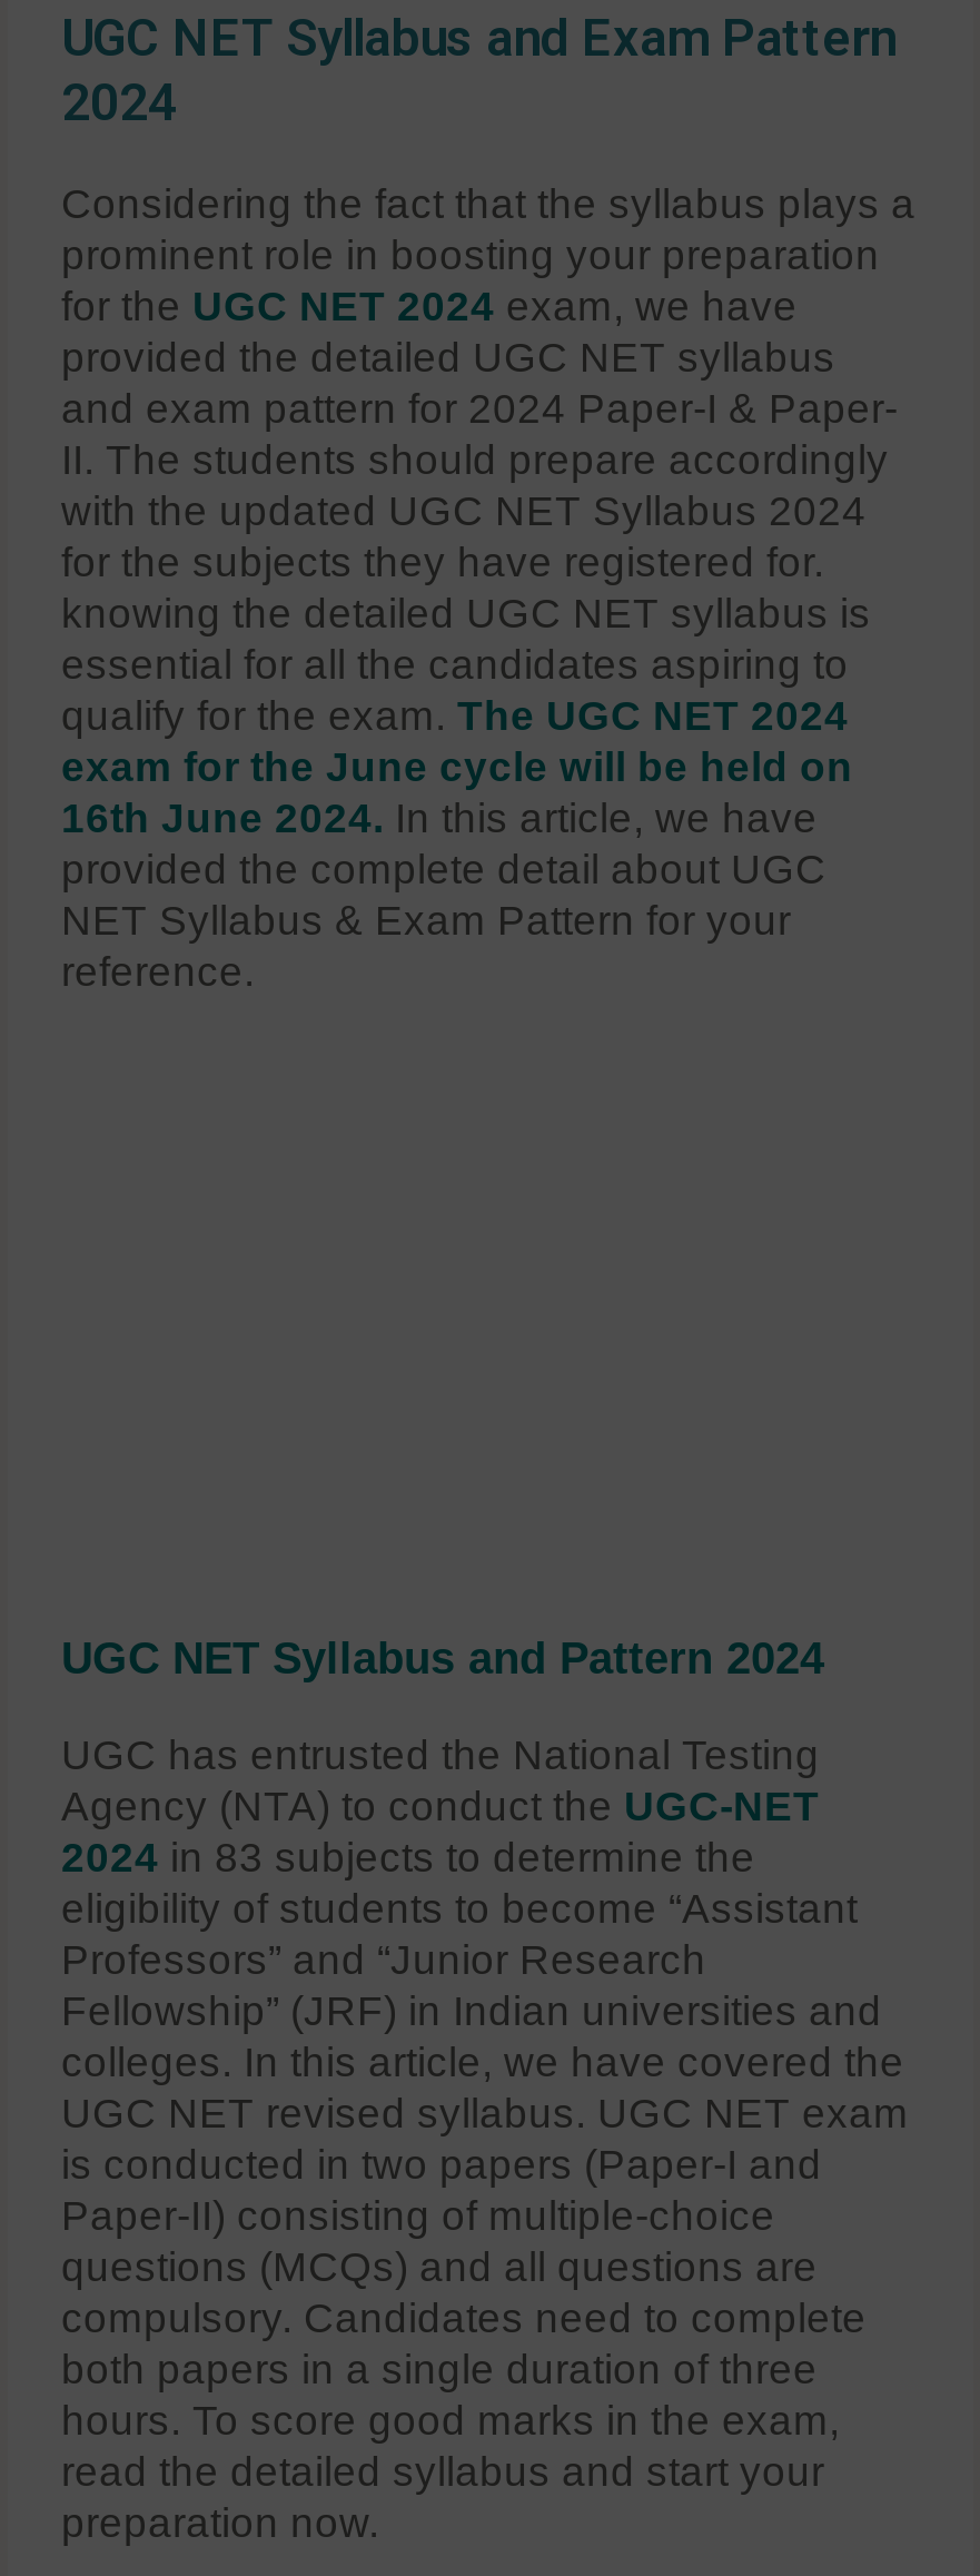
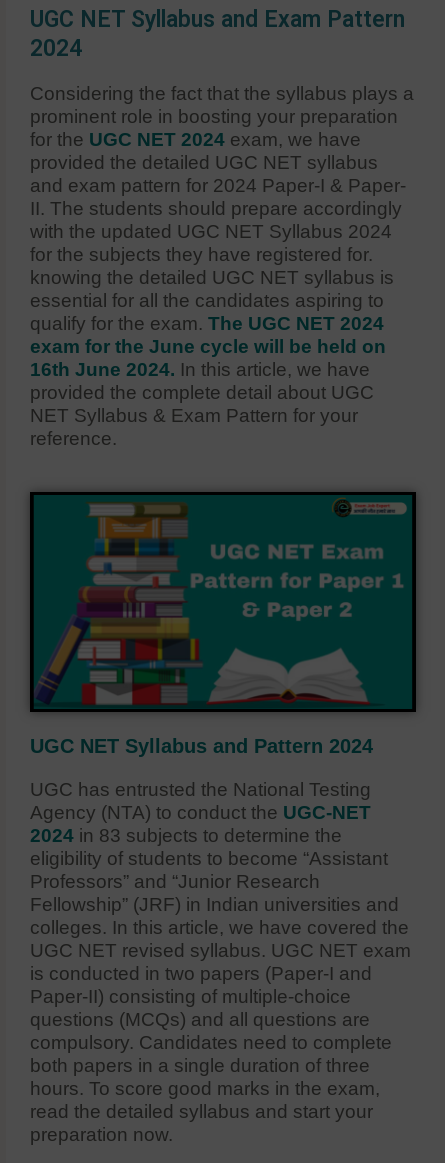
none -> [27,489,419,715] [image]

